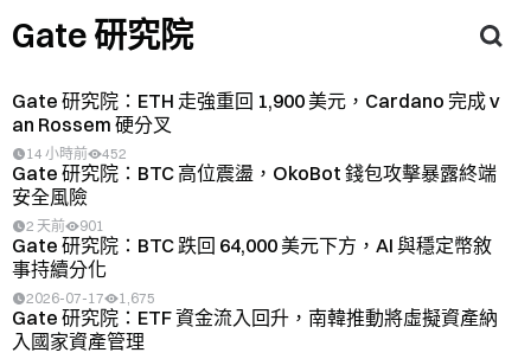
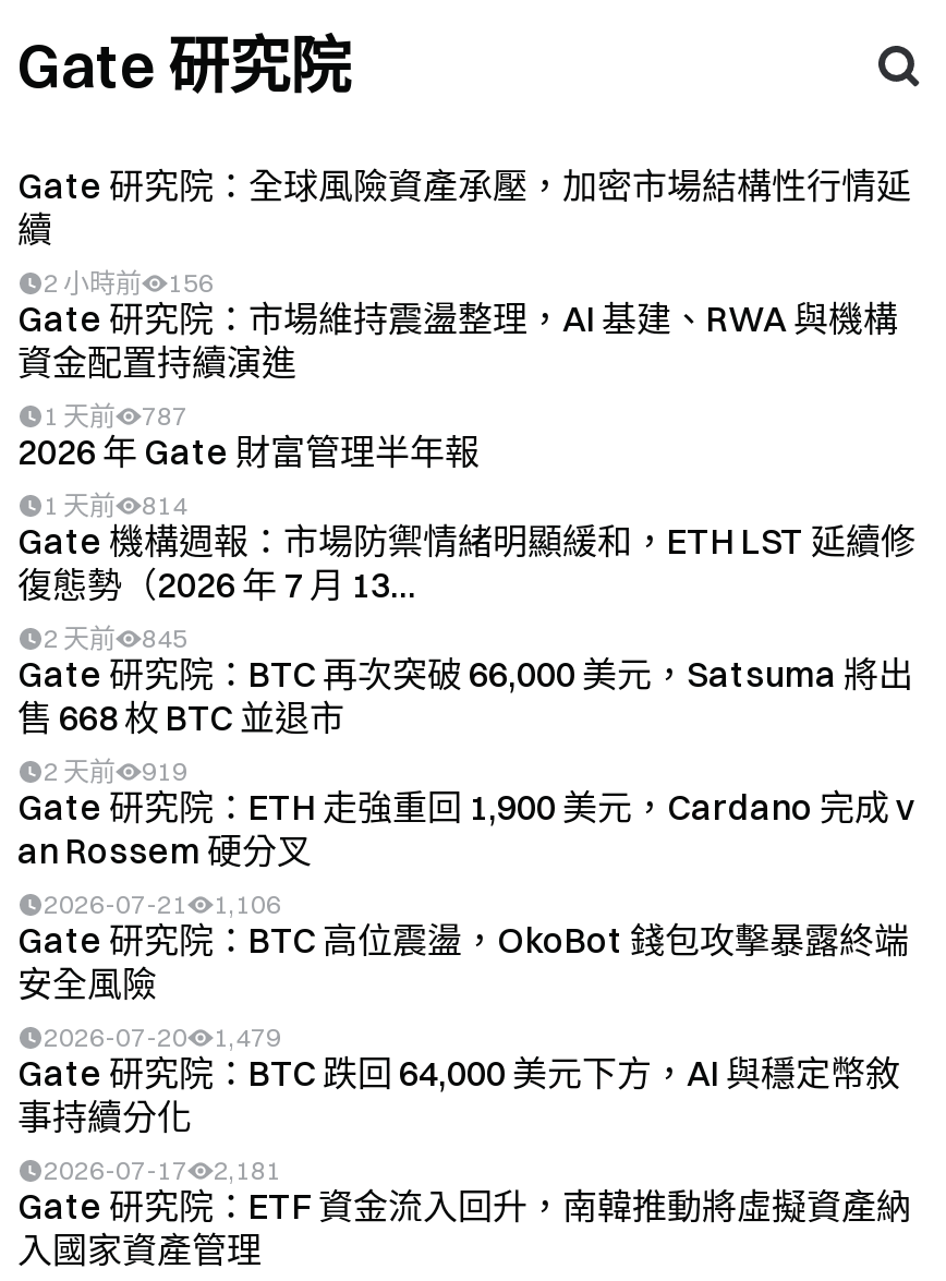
none -> [17,164,915,787] Gate 研究院：全球風險資產承壓，加密市場結構性行情延 | 續 | 2 小時前 | 156 | Gate 研究院：市場維持震盪整理，AI 基建、RWA 與機構 | 資金配置持續演進 | 1 天前 | 787 | 2026 年 Gate 財富管理半年報 | 1 天前 | 814 | Gate 機構週報：市場防禦情緒明顯緩和，ETH LST 延續修 | 復態勢（2026 年 7 月 13... | 2 天前 | 845 | Gate 研究院：BTC 再次突破 66,000 美元，Satsuma 將出 | 售 668 枚 BTC 並退市 | 2 天前 | 919
[26,145,127,162] 14 小時前 | 452 -> [44,887,281,920] 2026-07-21 | 1,106
[26,217,104,235] 2 天前 | 901 -> [44,1020,281,1053] 2026-07-20 | 1,479
[26,289,155,307] 2026-07-17 1,675 -> [44,1153,281,1186] 2026-07-17 2,181

